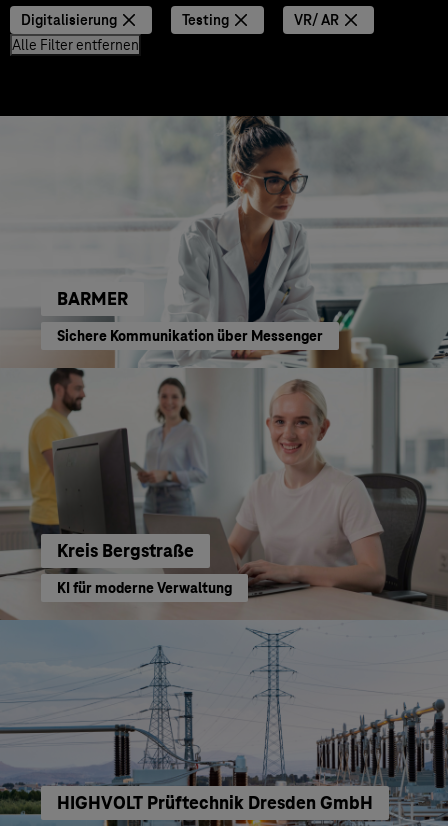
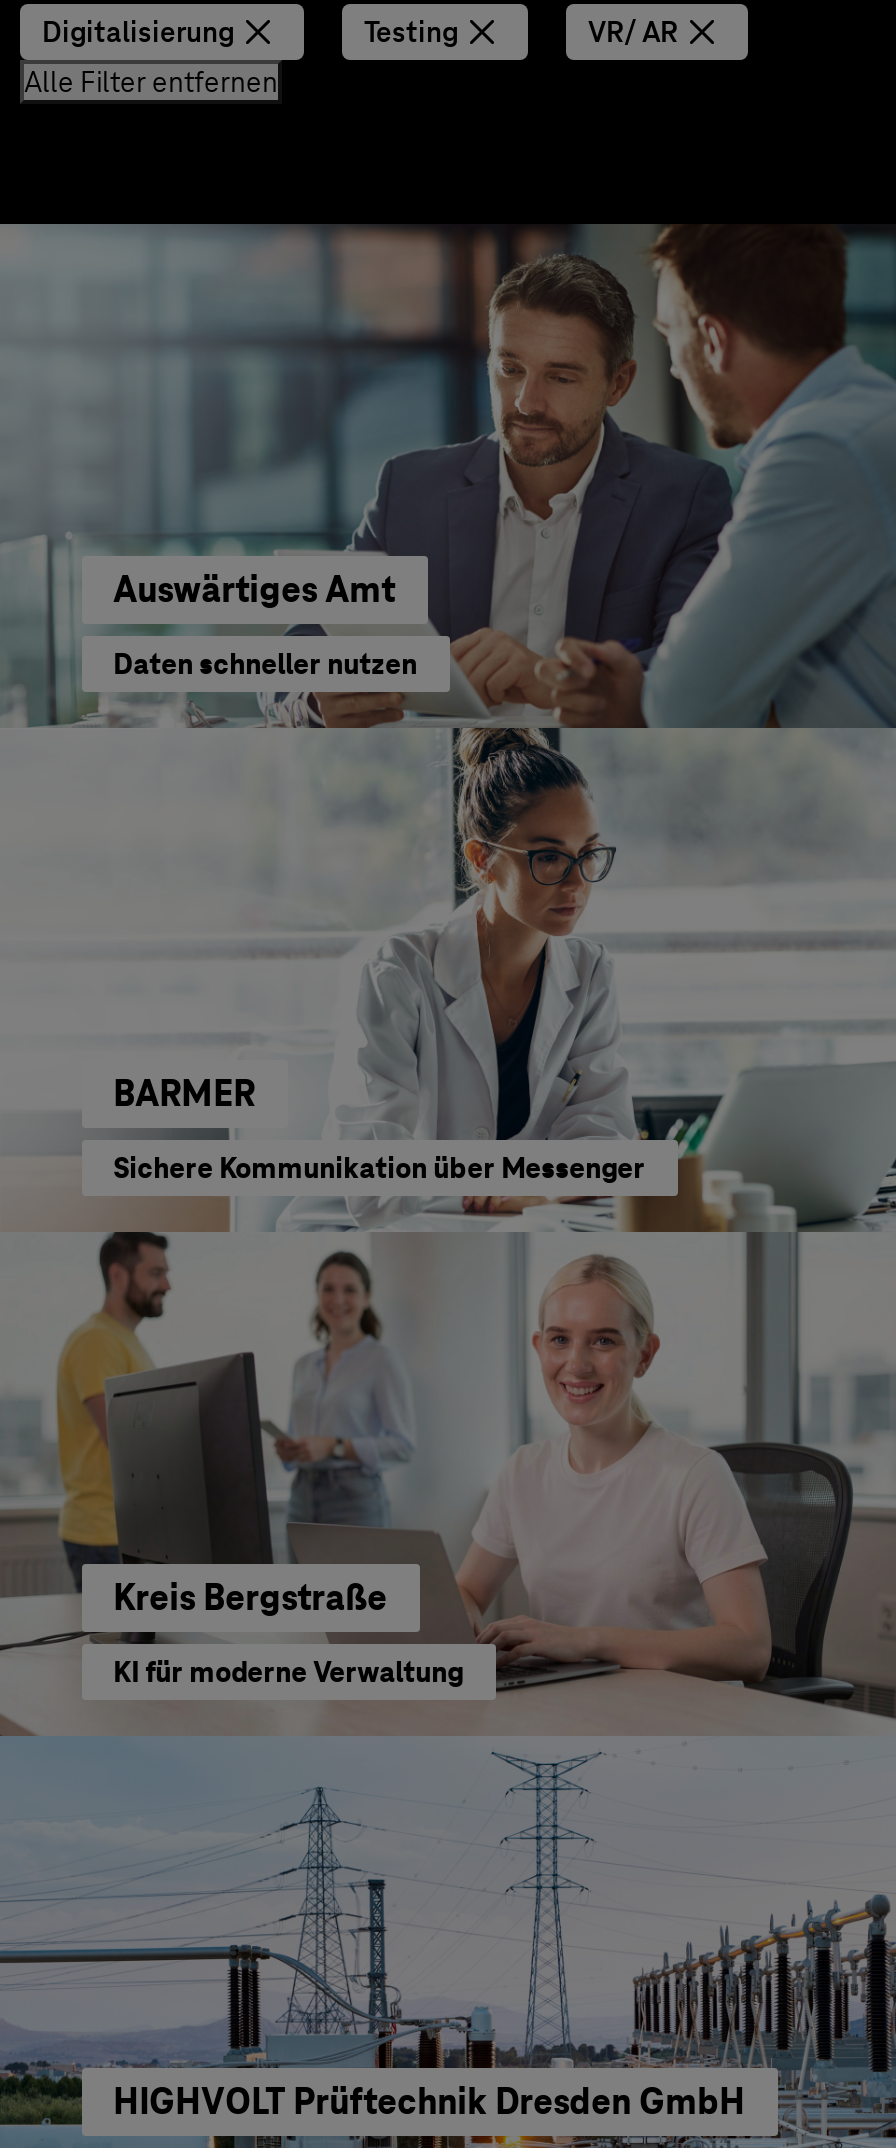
none -> [6,222,890,730] [image] | Auswärtiges Amt | Daten schneller nutzen

